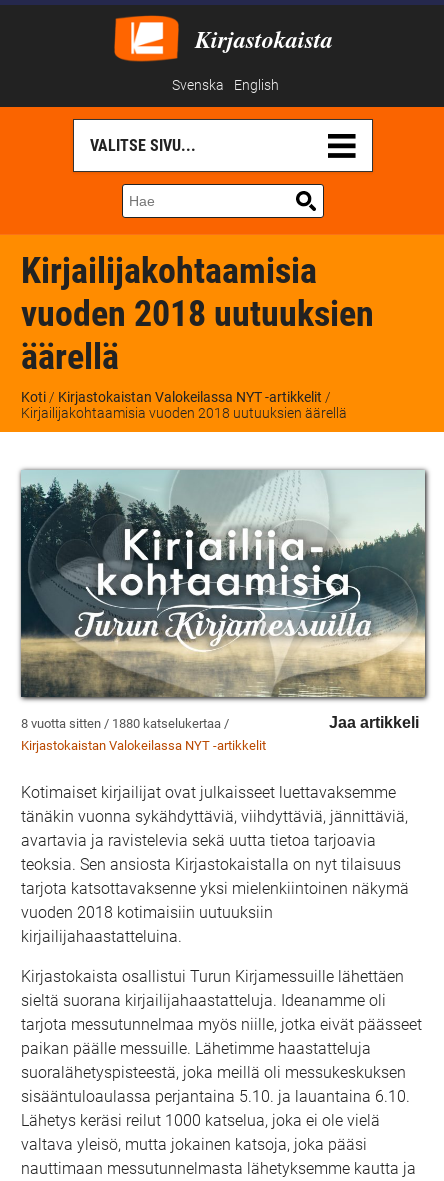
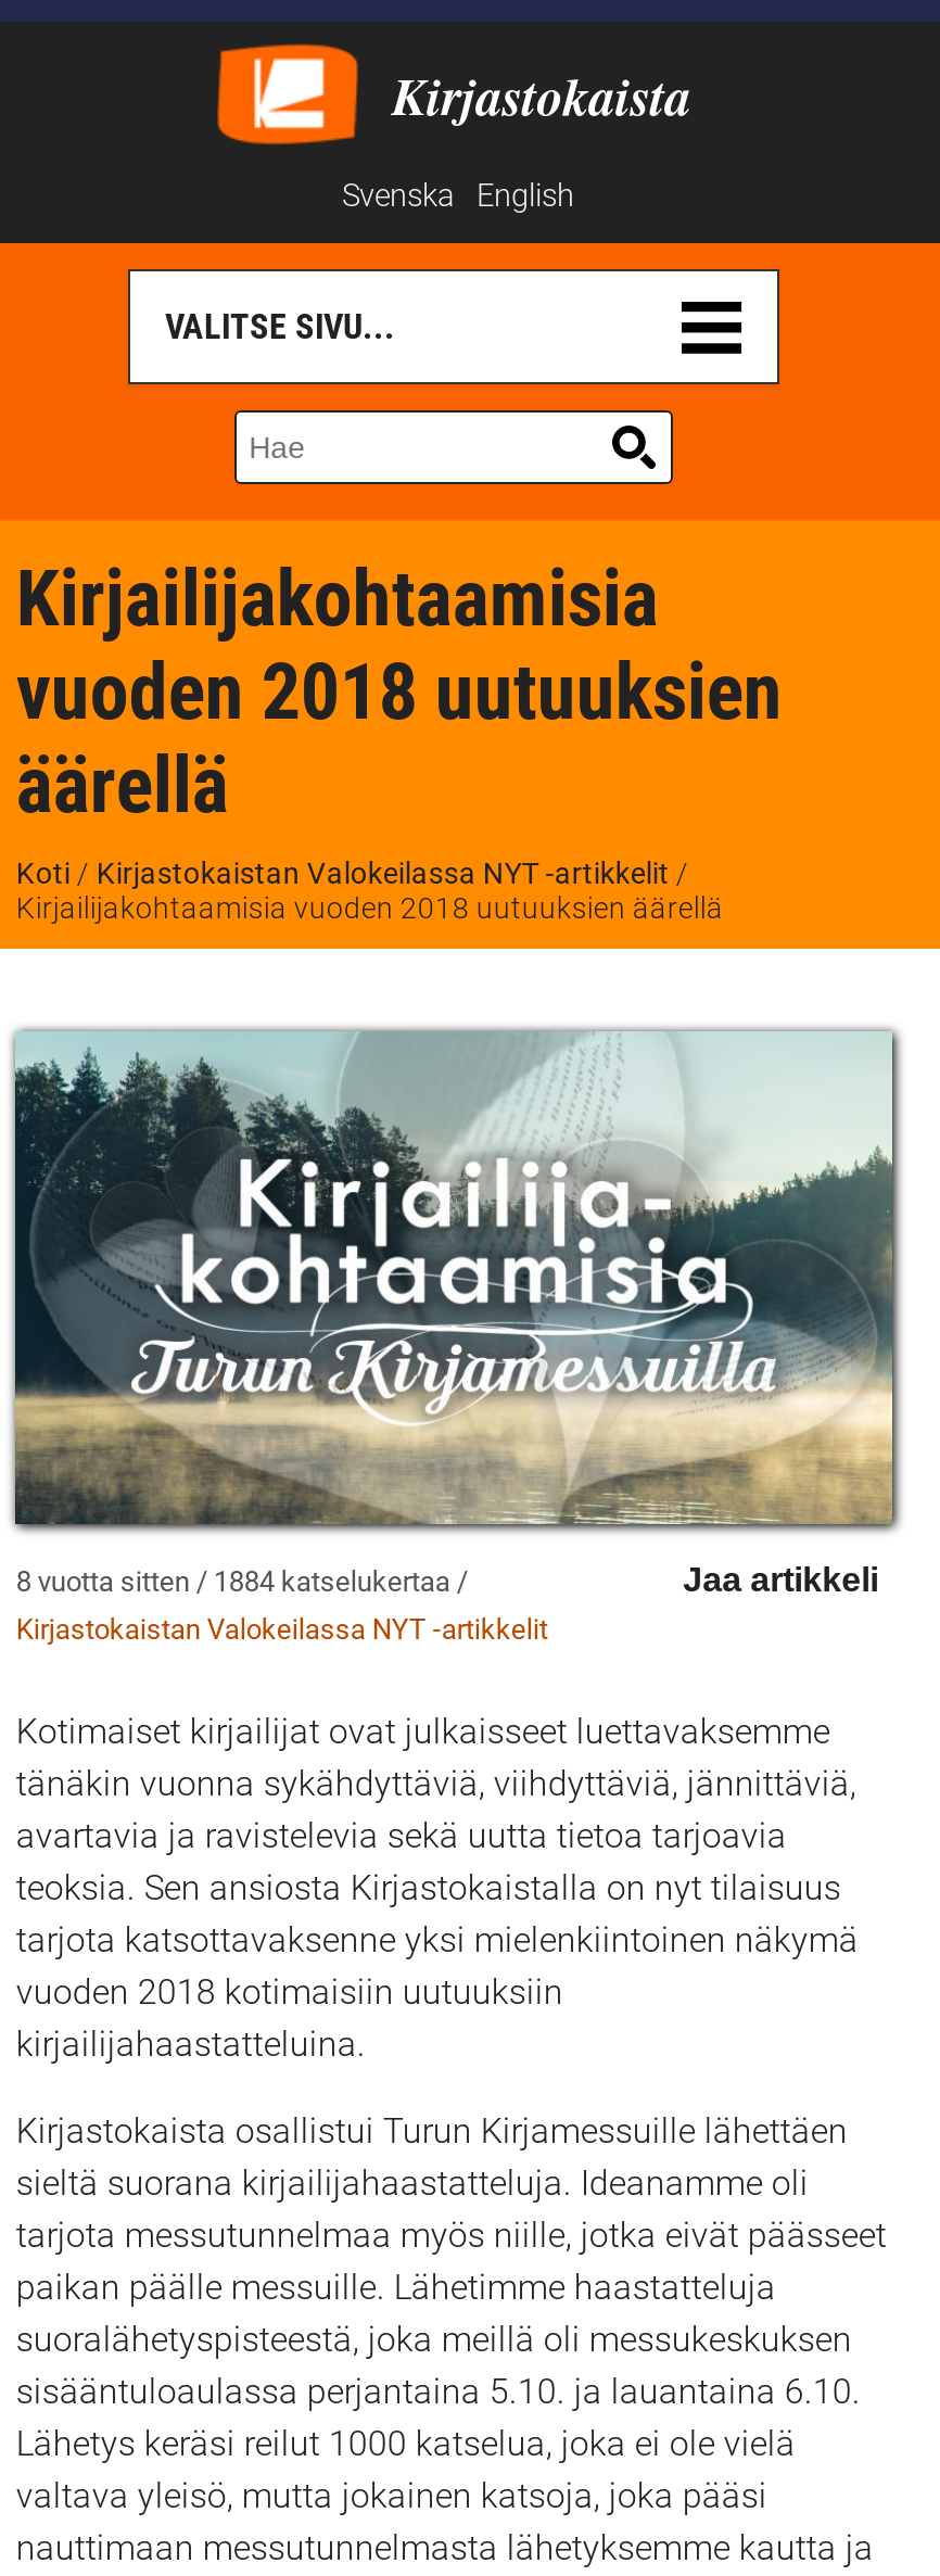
[21,716,229,731] 8 vuotta sitten / 1880 katselukertaa / -> [16,1566,468,1598] 8 vuotta sitten / 1884 katselukertaa /

